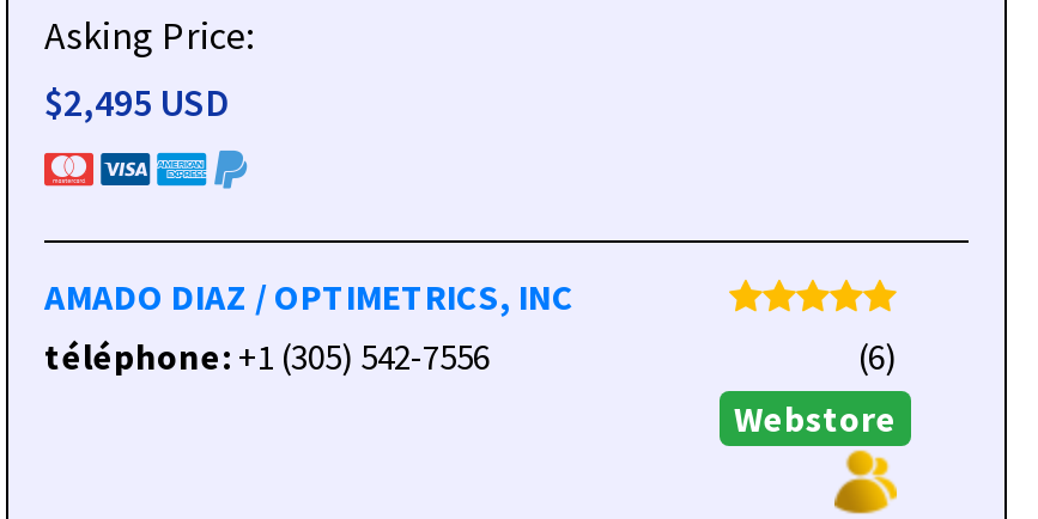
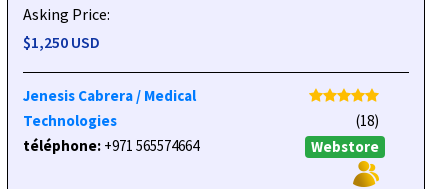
[44,77,229,125] $2,495 USD -> [23,32,199,155] $1,250 USD | Jenesis Cabrera / Medical | Technologies | téléphone: +971 565574664
[44,273,897,379] AMADO DIAZ / OPTIMETRICS, INC | téléphone: +1 (305) 542-7556 | (6) -> [356,111,379,130] (18)

